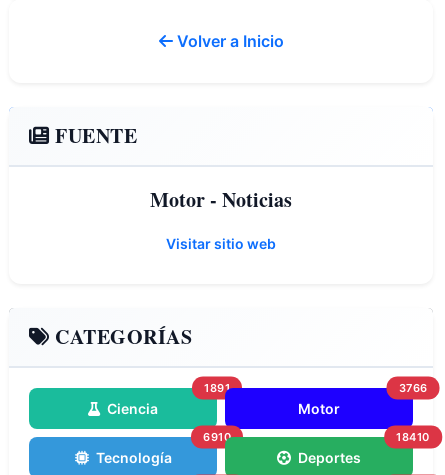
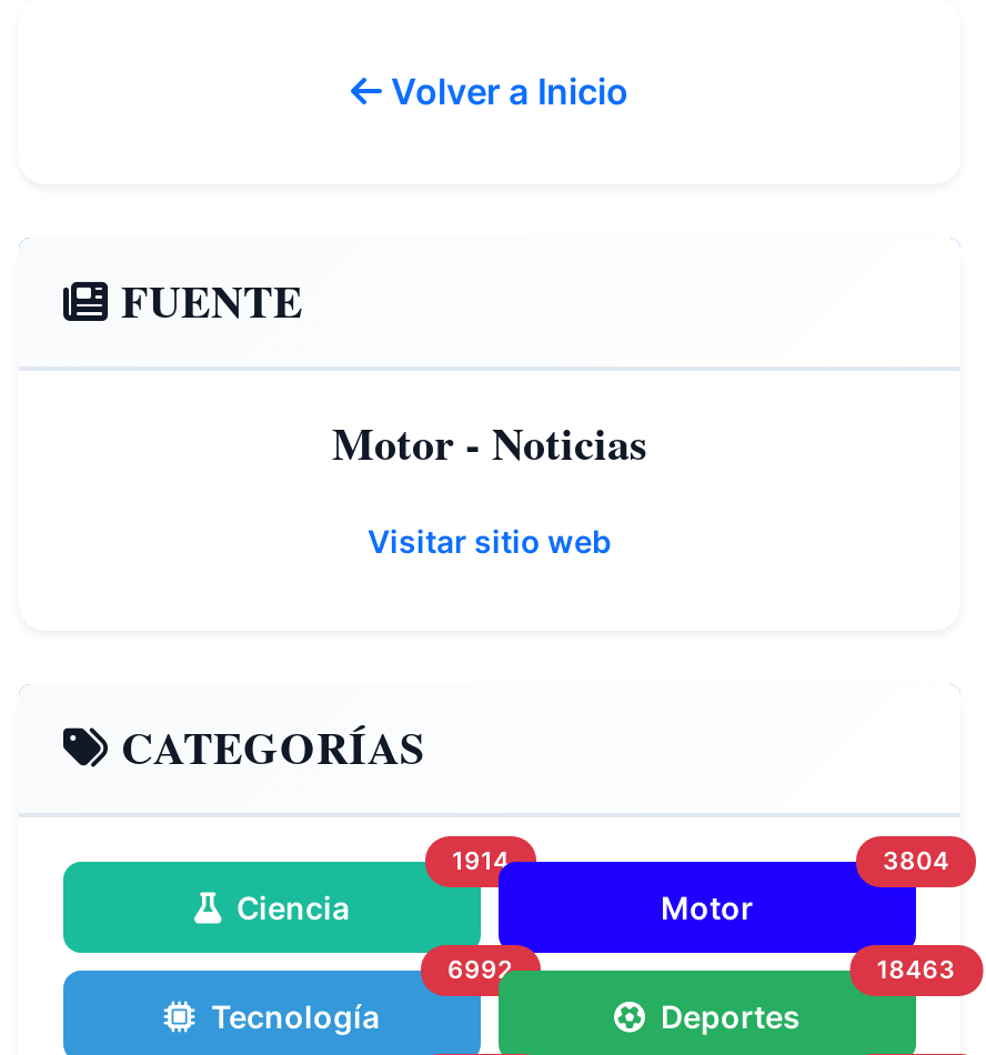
[204,380,230,394] 1891 -> [452,845,510,876] 1914
[398,380,427,394] 3766 -> [883,845,949,876] 3804
[203,429,231,443] 6910 -> [447,954,514,985] 6992
[396,429,430,443] 18410 -> [877,954,956,985] 18463

